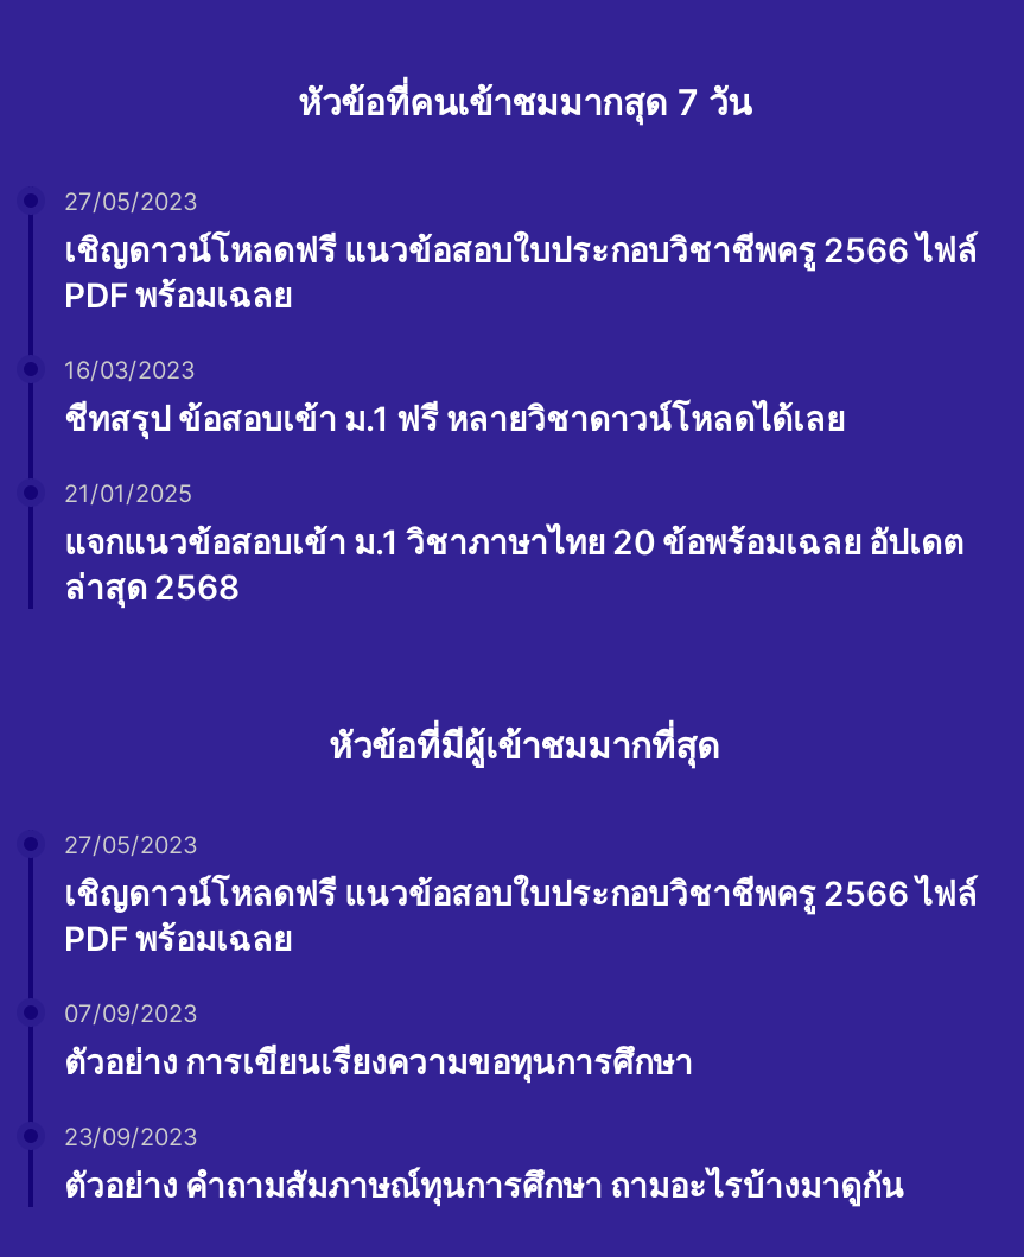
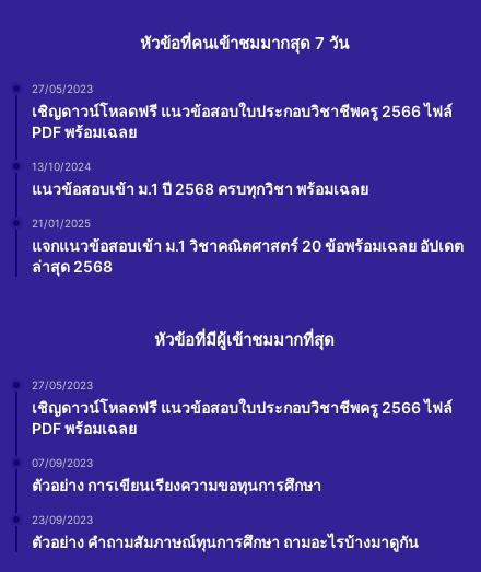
[64,354,845,437] 16/03/2023 | ชีทสรุป ข้อสอบเข้า ม.1 ฟรี หลายวิชาดาวน์โหลดได้เลย -> [32,159,368,198] 13/10/2024 | แนวข้อสอบเข้า ม.1 ปี 2568 ครบทุกวิชา พร้อมเฉลย
[64,520,963,561] แจกแนวข้อสอบเข้า ม.1 วิชาภาษาไทย 20 ข้อพร้อมเฉลย อัปเดต -> [32,236,464,255] แจกแนวข้อสอบเข้า ม.1 วิชาคณิตศาสตร์ 20 ข้อพร้อมเฉลย อัปเดต

